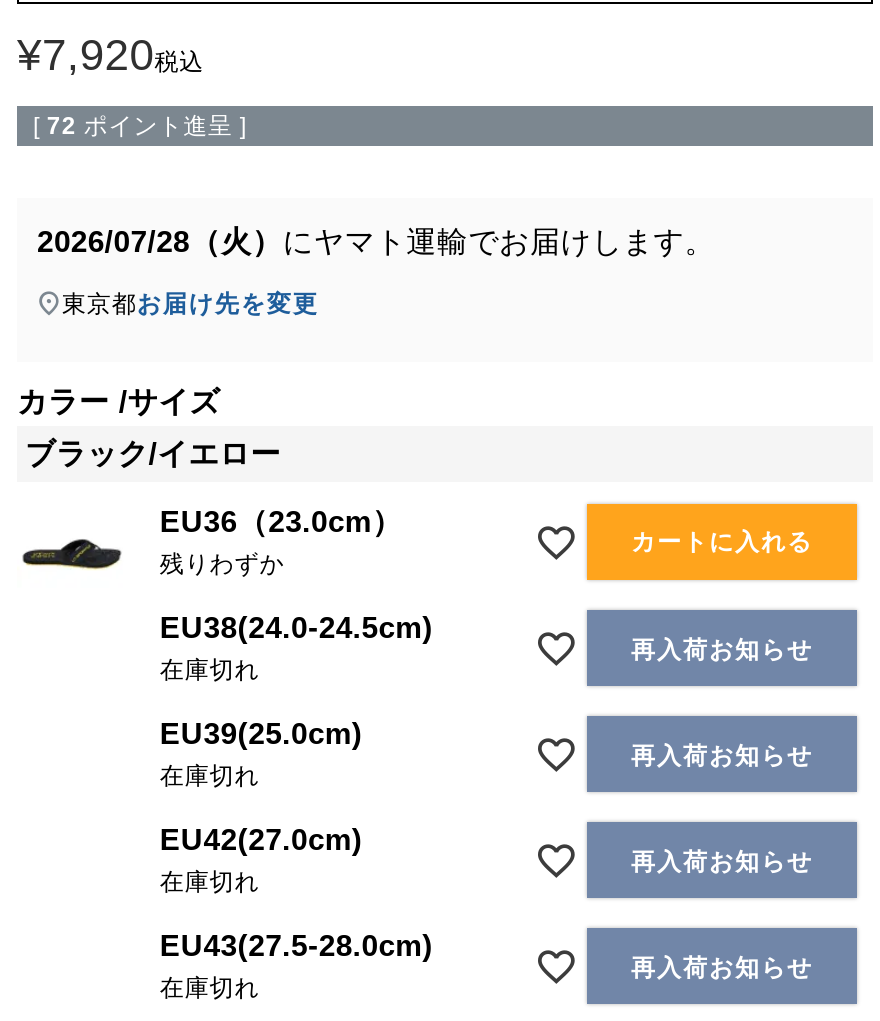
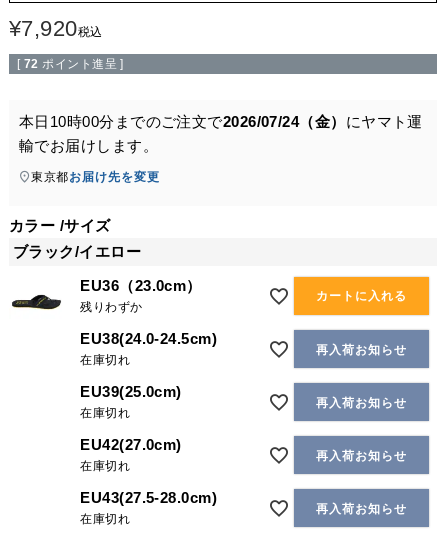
[37,225,715,259] 2026/07/28（火）にヤマト運輸でお届けします。 -> [19,113,423,154] 本日10時00分までのご注文で2026/07/24（金）にヤマト運 | 輸でお届けします。

